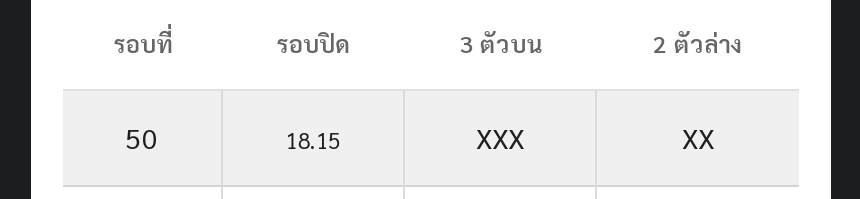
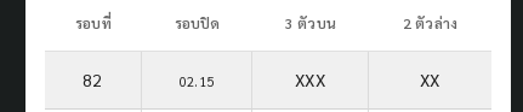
[126,119,158,155] 50 -> [83,68,103,90] 82
[285,125,341,155] 18.15 -> [180,72,213,90] 02.15

